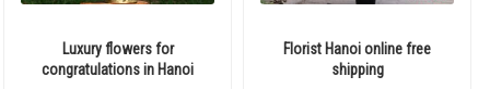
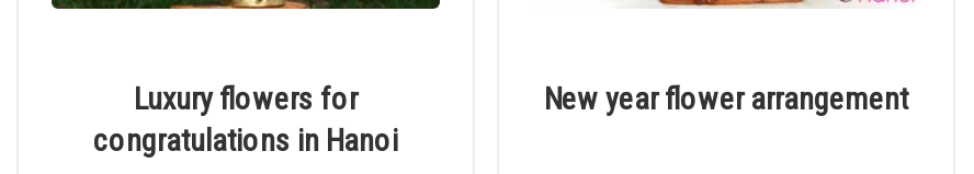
[283,40,431,78] Florist Hanoi online free | shipping -> [544,80,908,115] New year flower arrangement

